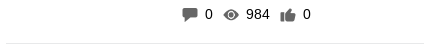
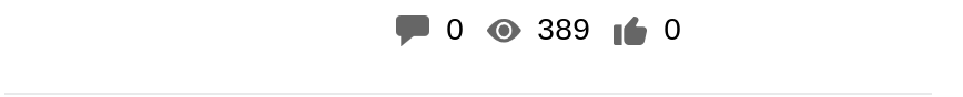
[246,6,270,22] 984 -> [537,12,591,47] 389

